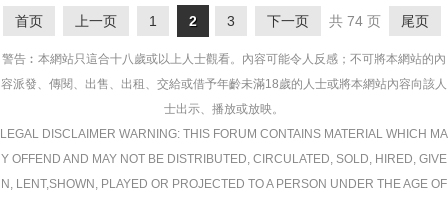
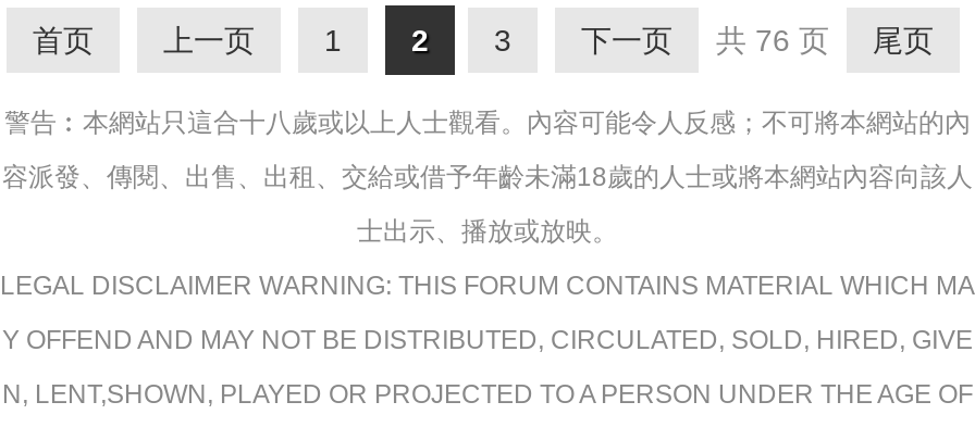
[15,13,429,29] 首页 上一页 1 2 3 下一页 共 74 页 尾页 -> [33,23,934,58] 首页 上一页 1 2 3 下一页 共 76 页 尾页

